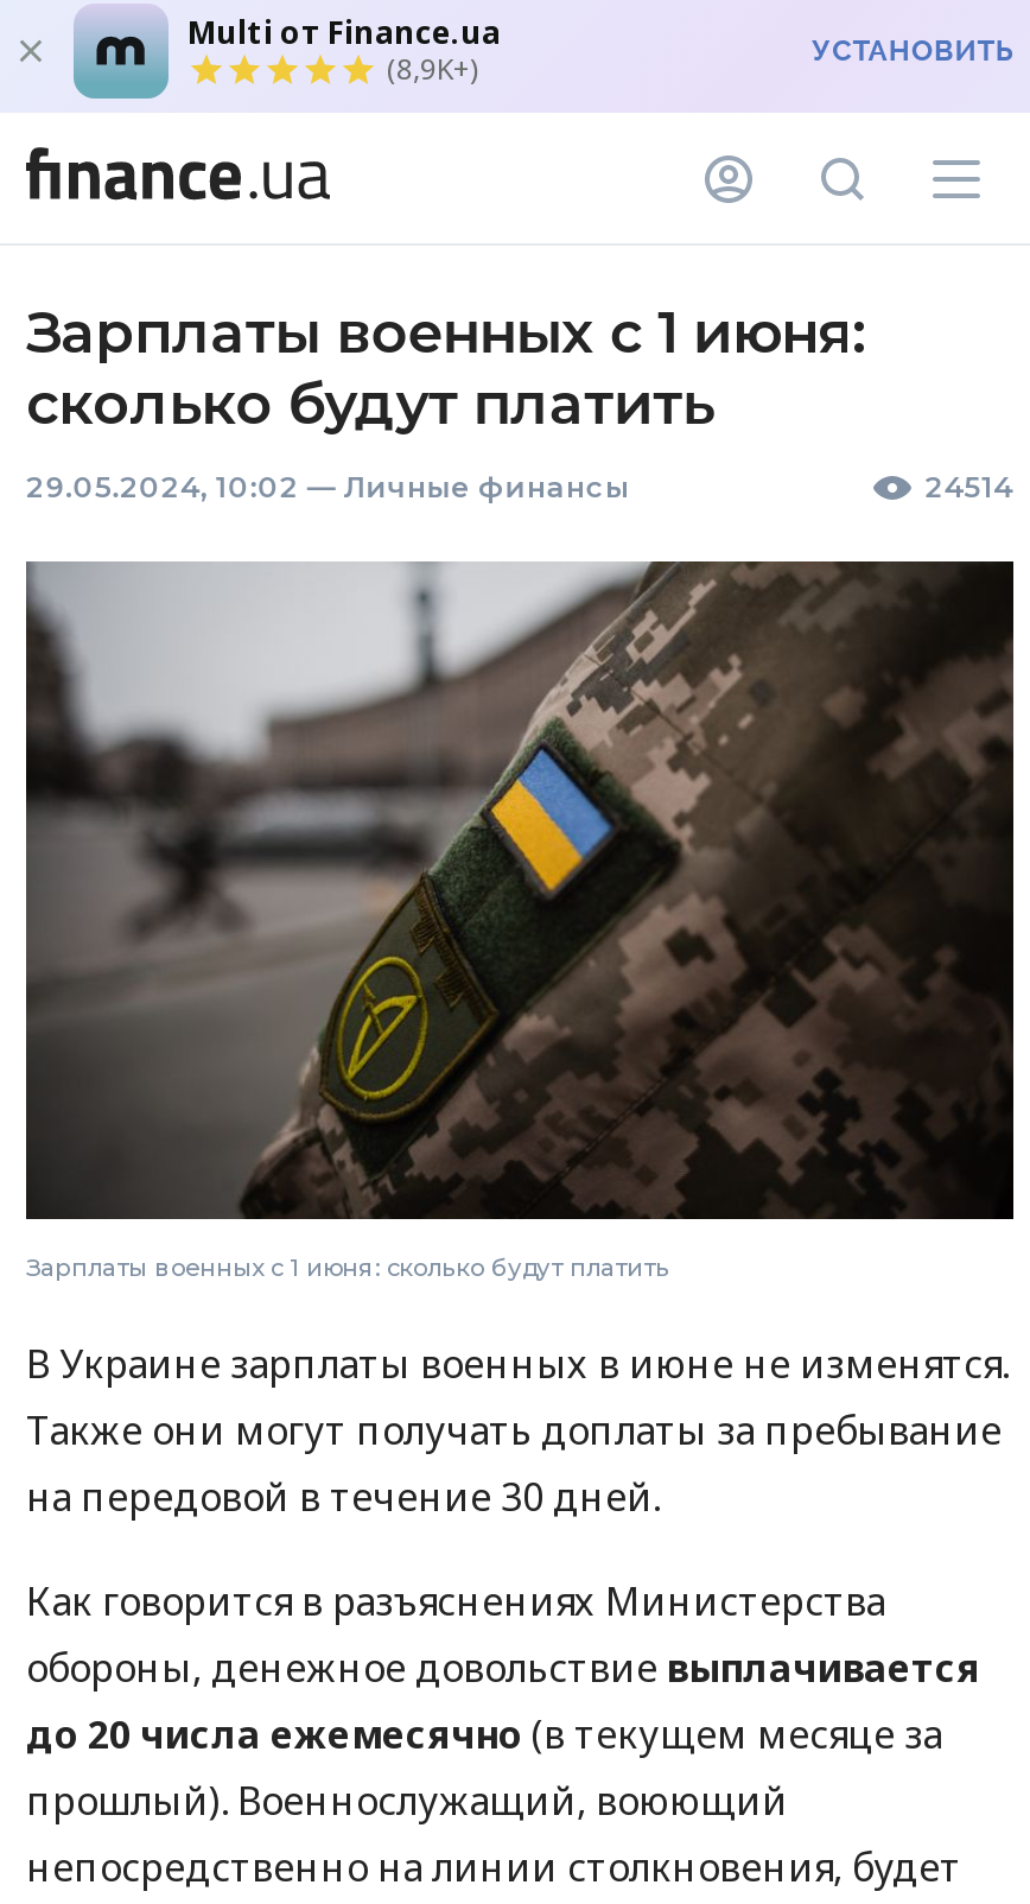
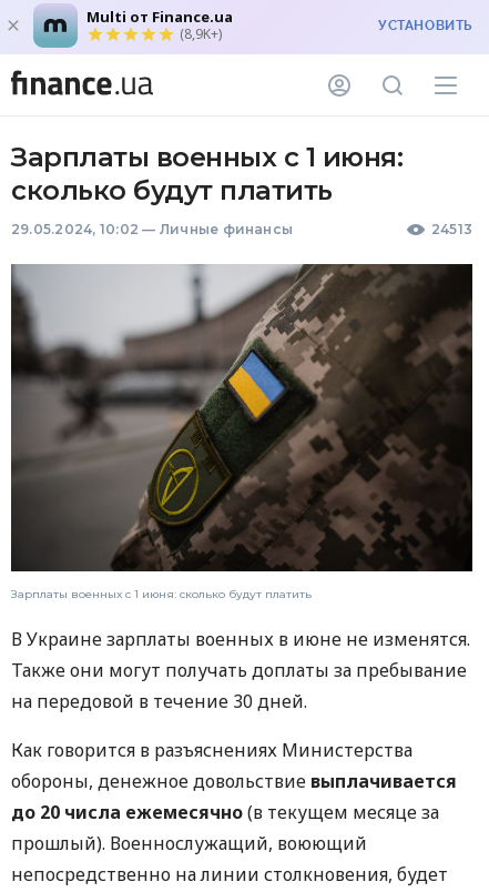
[925,469,1013,504] 24514 -> [431,221,472,237] 24513

